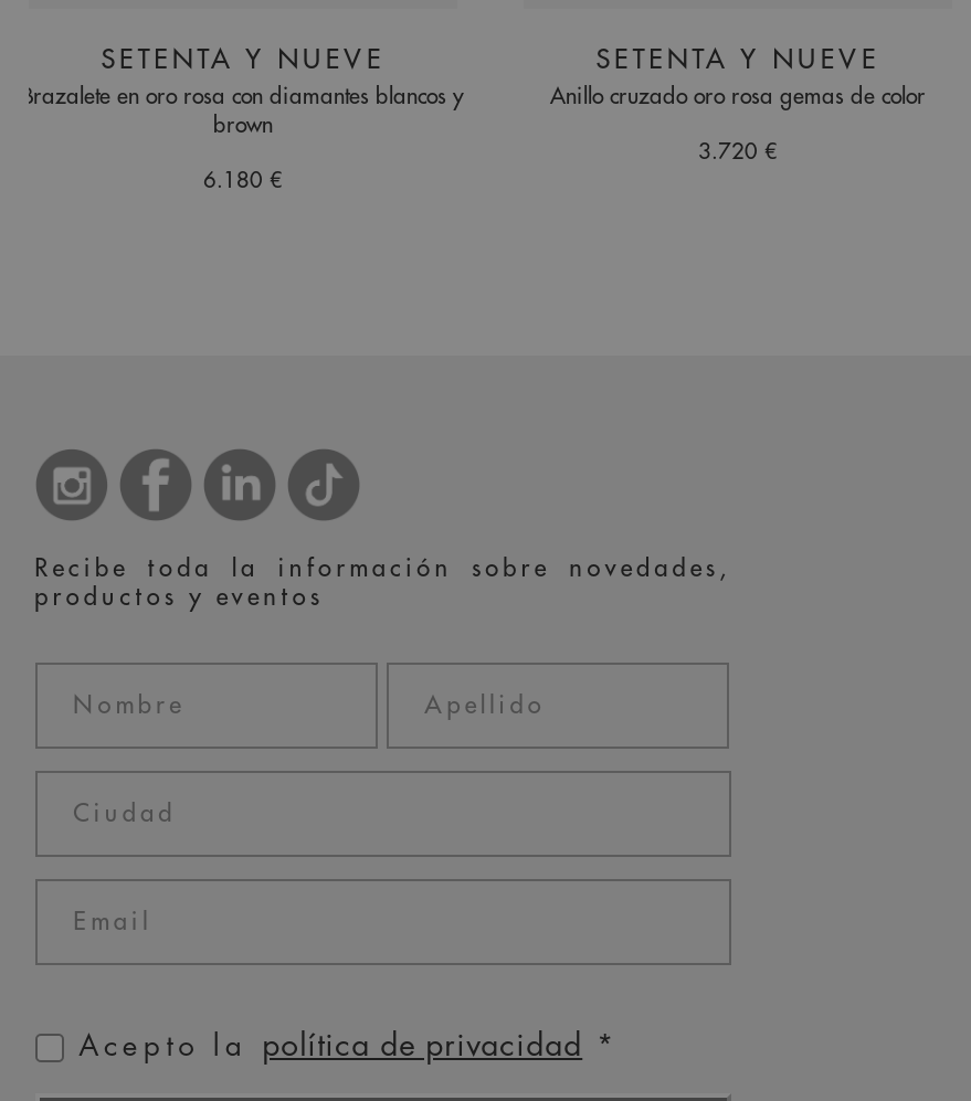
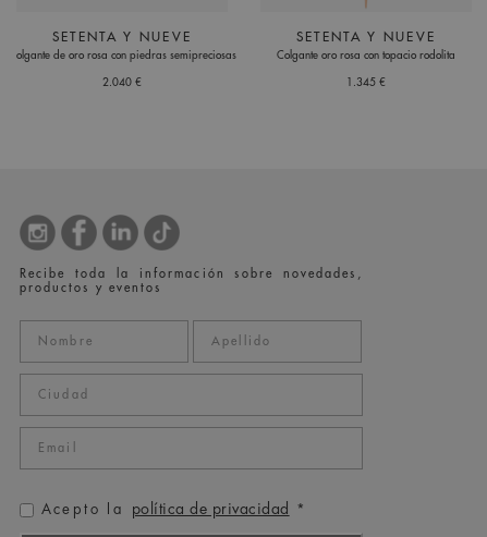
[22,85,464,136] Brazalete en oro rosa con diamantes blancos y | brown -> [8,50,236,61] Colgante de oro rosa con piedras semipreciosas
[550,85,926,108] Anillo cruzado oro rosa gemas de color -> [277,50,455,61] Colgante oro rosa con topacio rodolita
[698,141,778,163] 3.720 € -> [346,77,386,88] 1.345 €
[203,169,283,191] 6.180 € -> [102,77,142,88] 2.040 €

